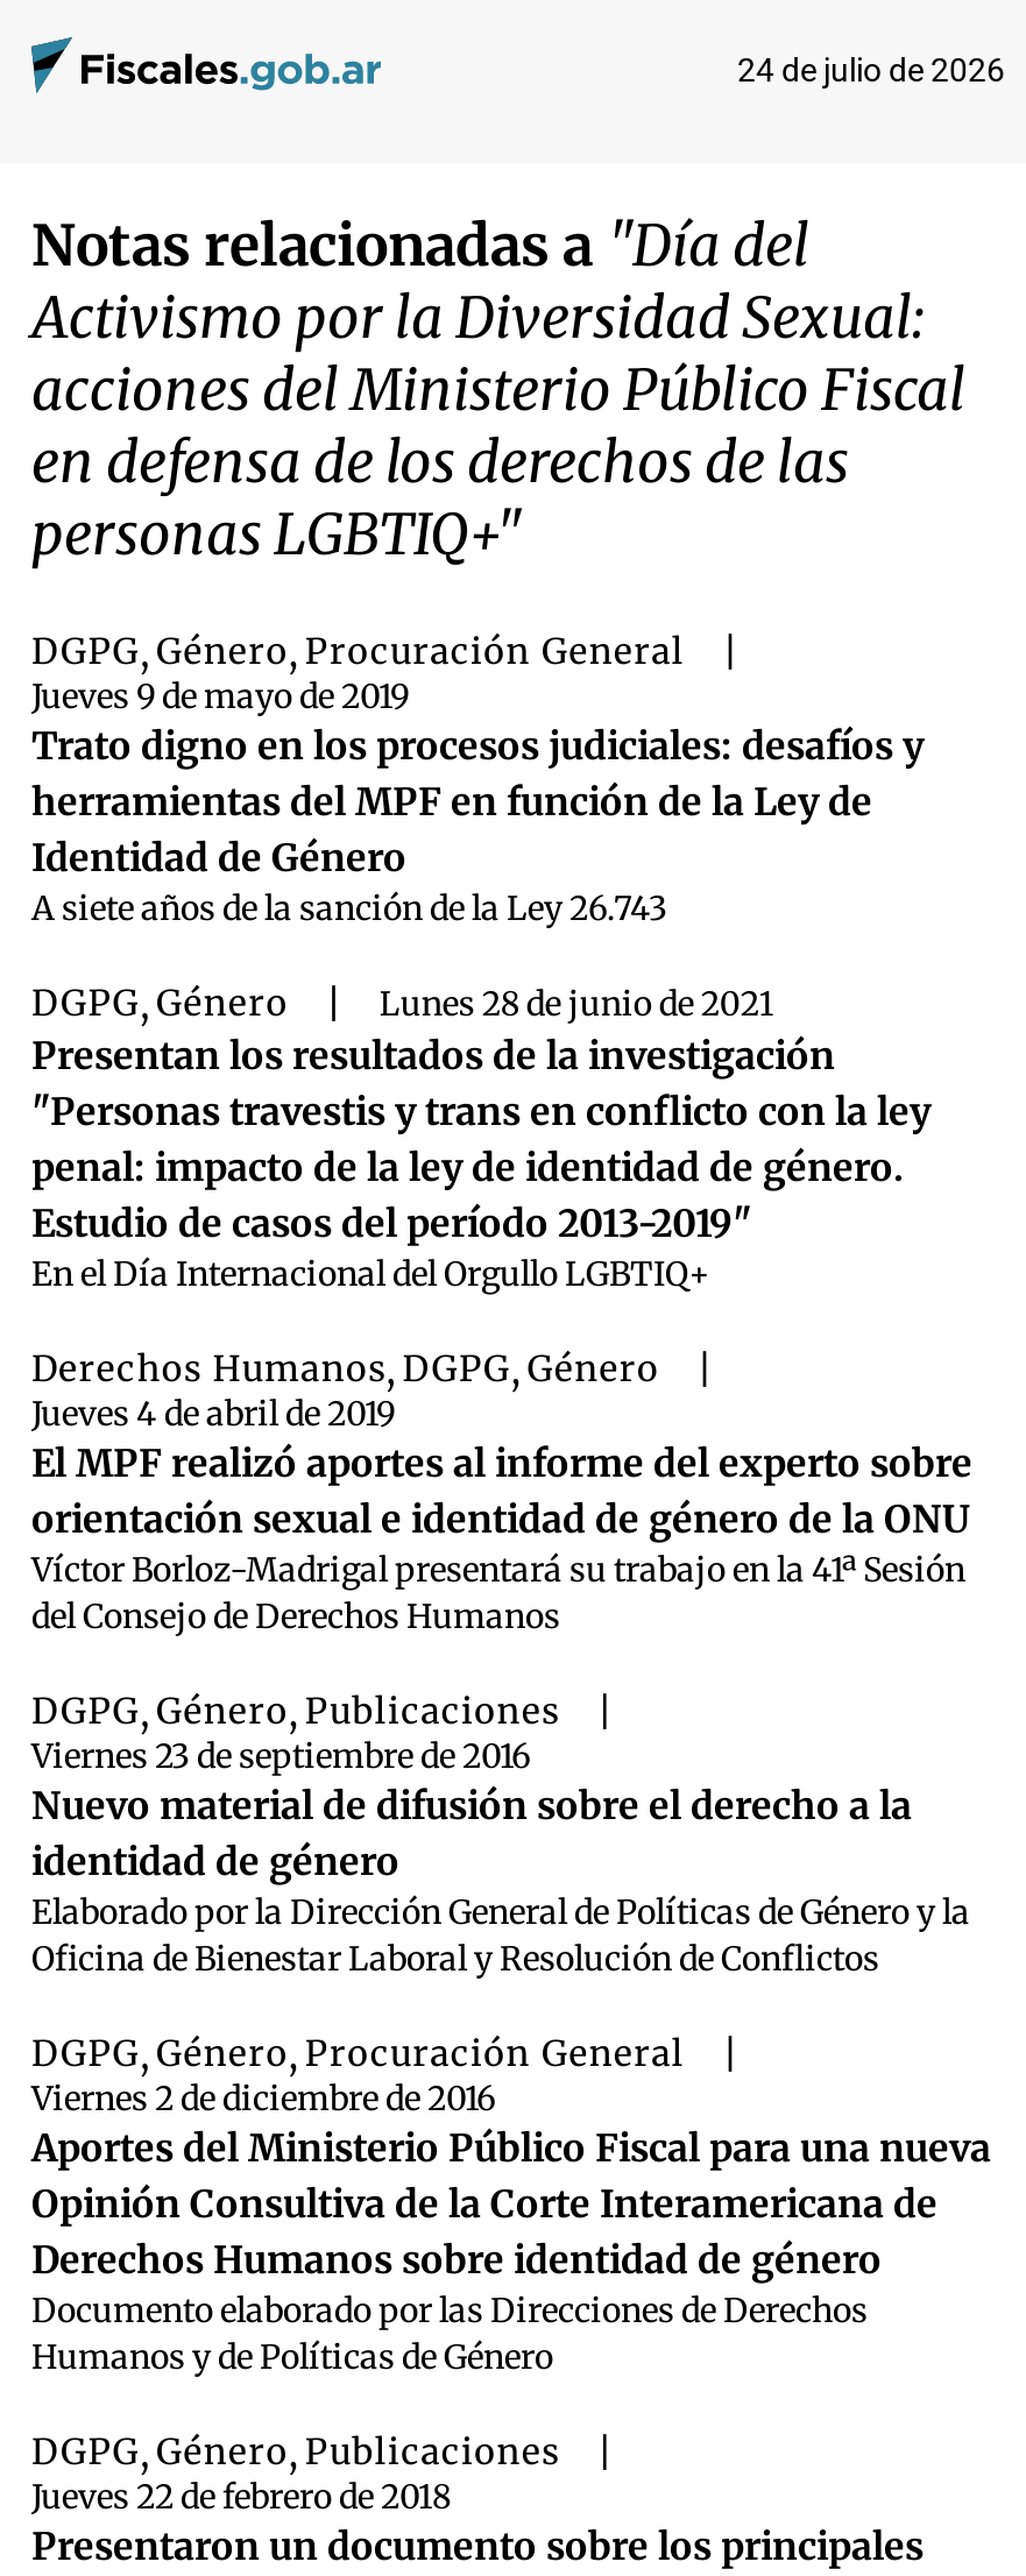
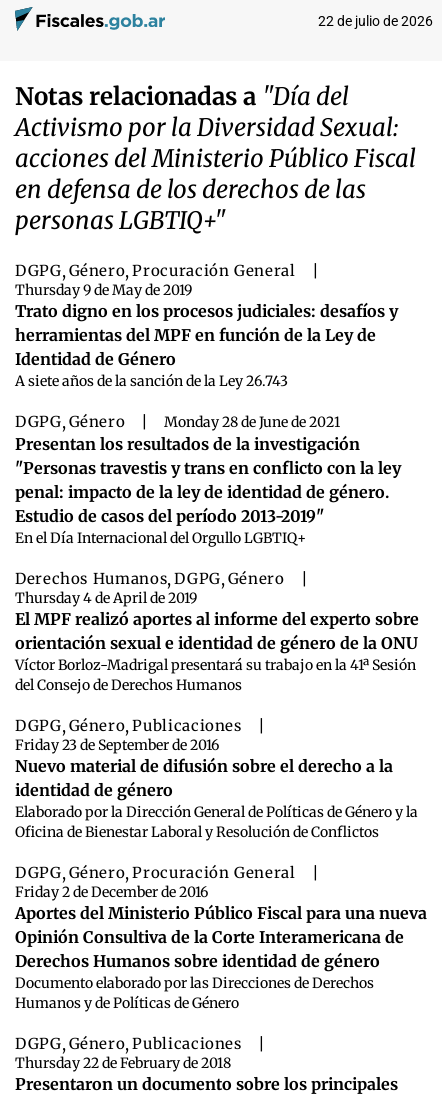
[737,51,1005,89] 24 de julio de 2026 -> [318,13,433,29] 22 de julio de 2026
[31,675,409,717] Jueves 9 de mayo de 2019 -> [15,281,192,299] Thursday 9 de May de 2019
[379,982,773,1024] Lunes 28 de junio de 2021 -> [164,413,340,431] Monday 28 de June de 2021
[31,1392,395,1434] Jueves 4 de abril de 2019 -> [15,589,197,607] Thursday 4 de April de 2019
[31,1735,530,1777] Viernes 23 de septiembre de 2016 -> [15,736,219,754] Friday 23 de September de 2016
[31,2077,495,2119] Viernes 2 de diciembre de 2016 -> [15,883,208,901] Friday 2 de December de 2016
[31,2475,451,2517] Jueves 22 de febrero de 2018 -> [15,1054,231,1072] Thursday 22 de February de 2018

